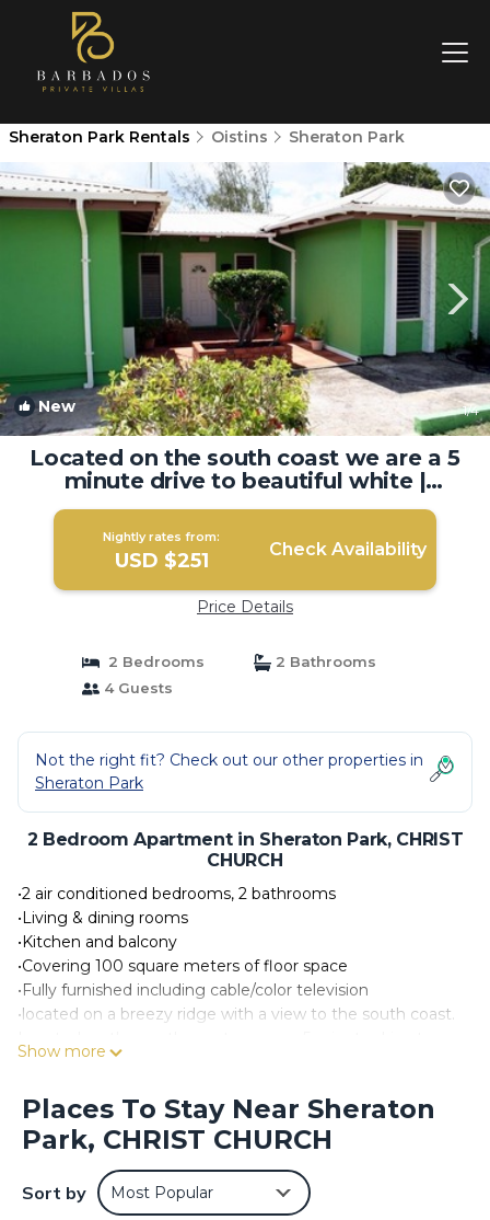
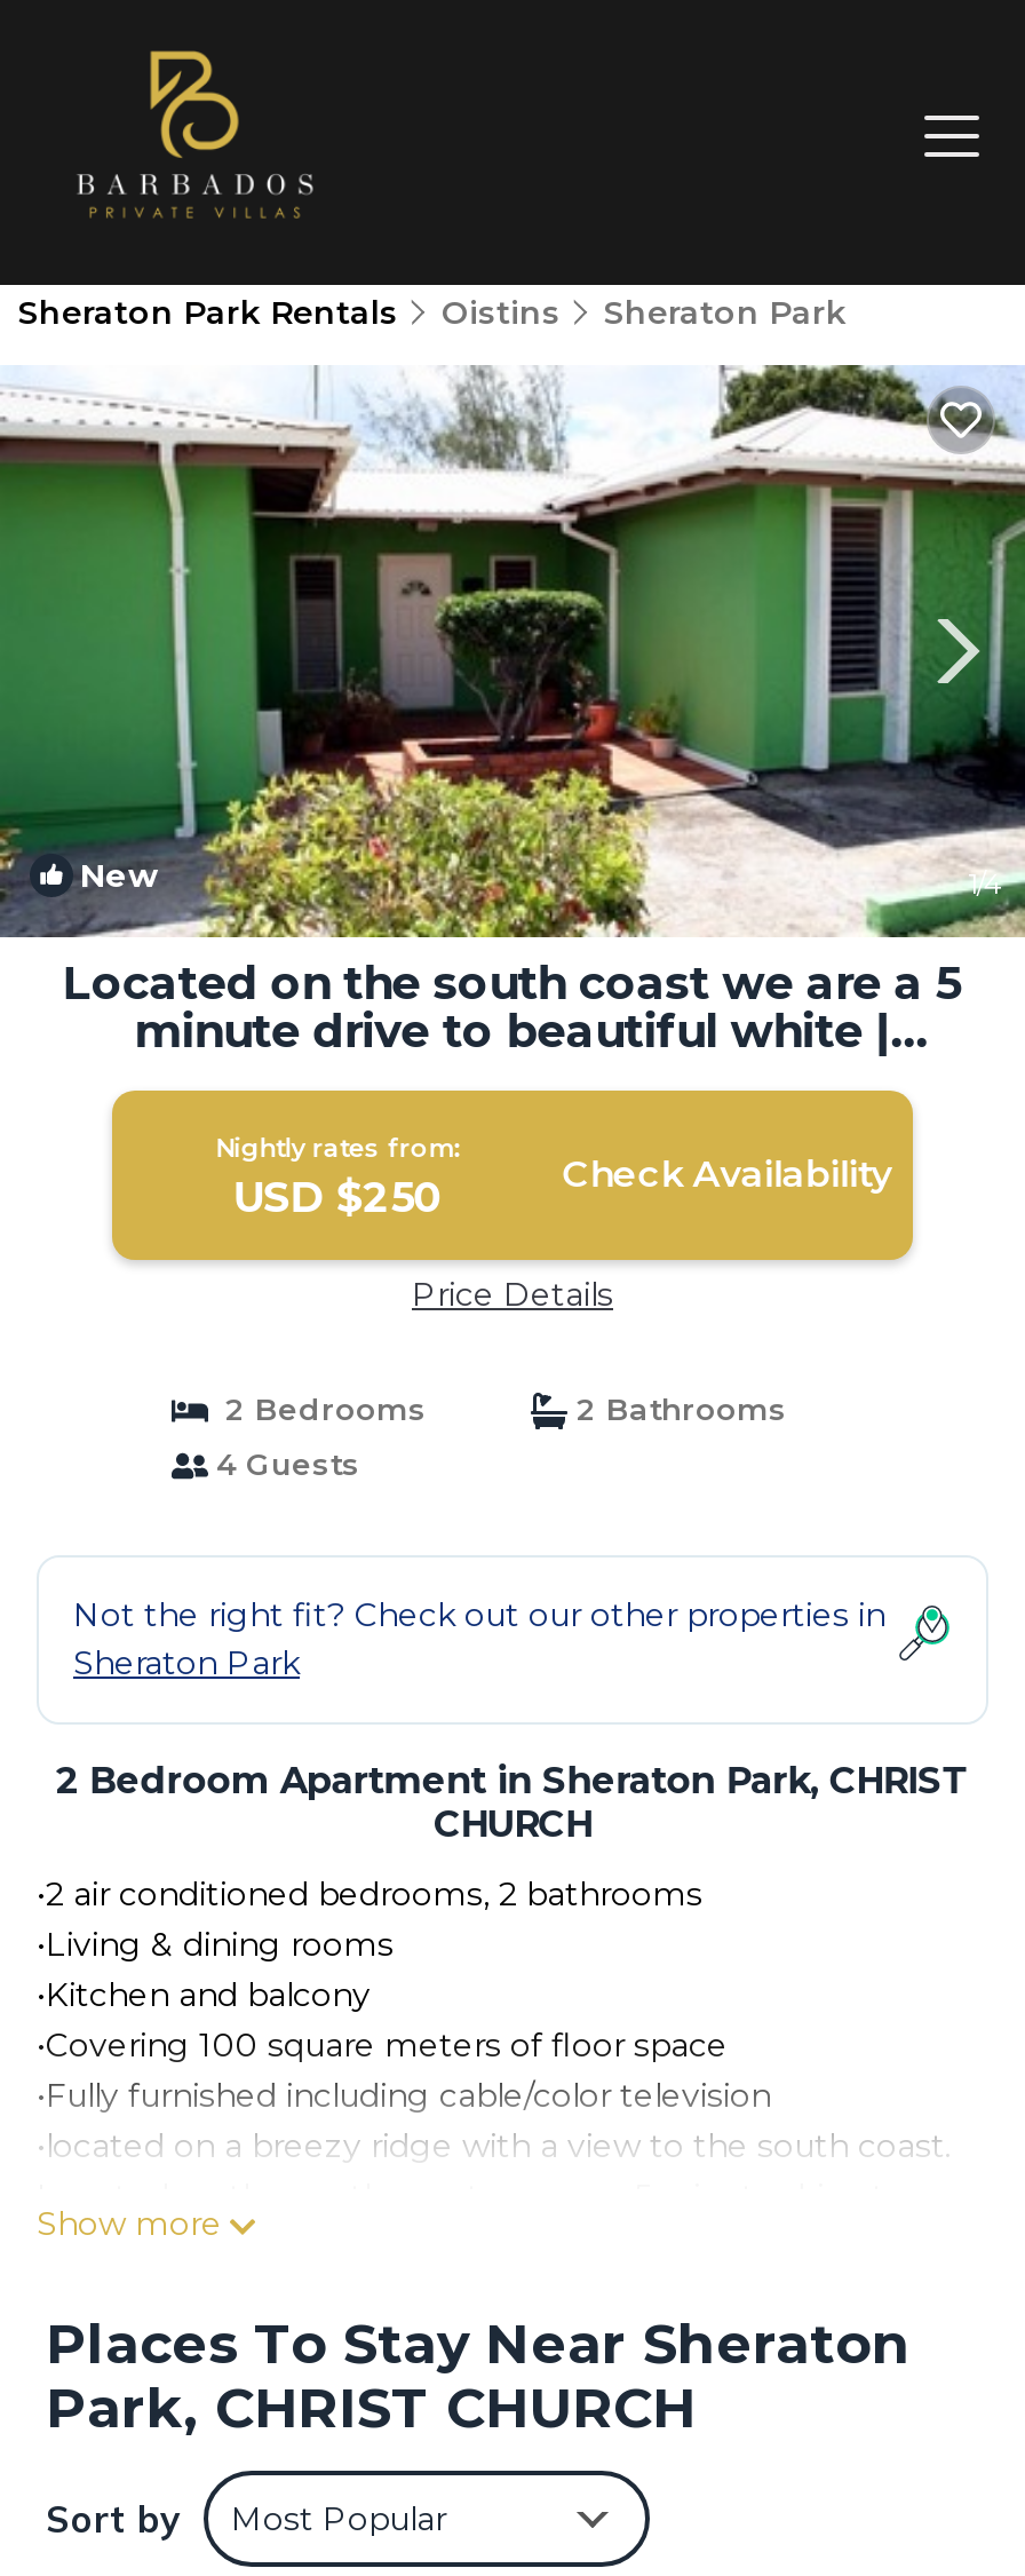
[115,549,209,573] USD $251 -> [233,1173,443,1223] USD $250

